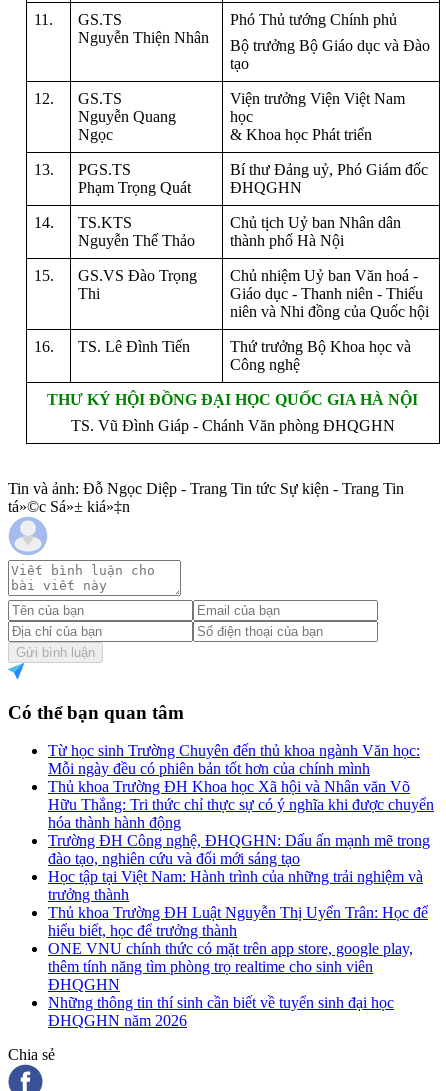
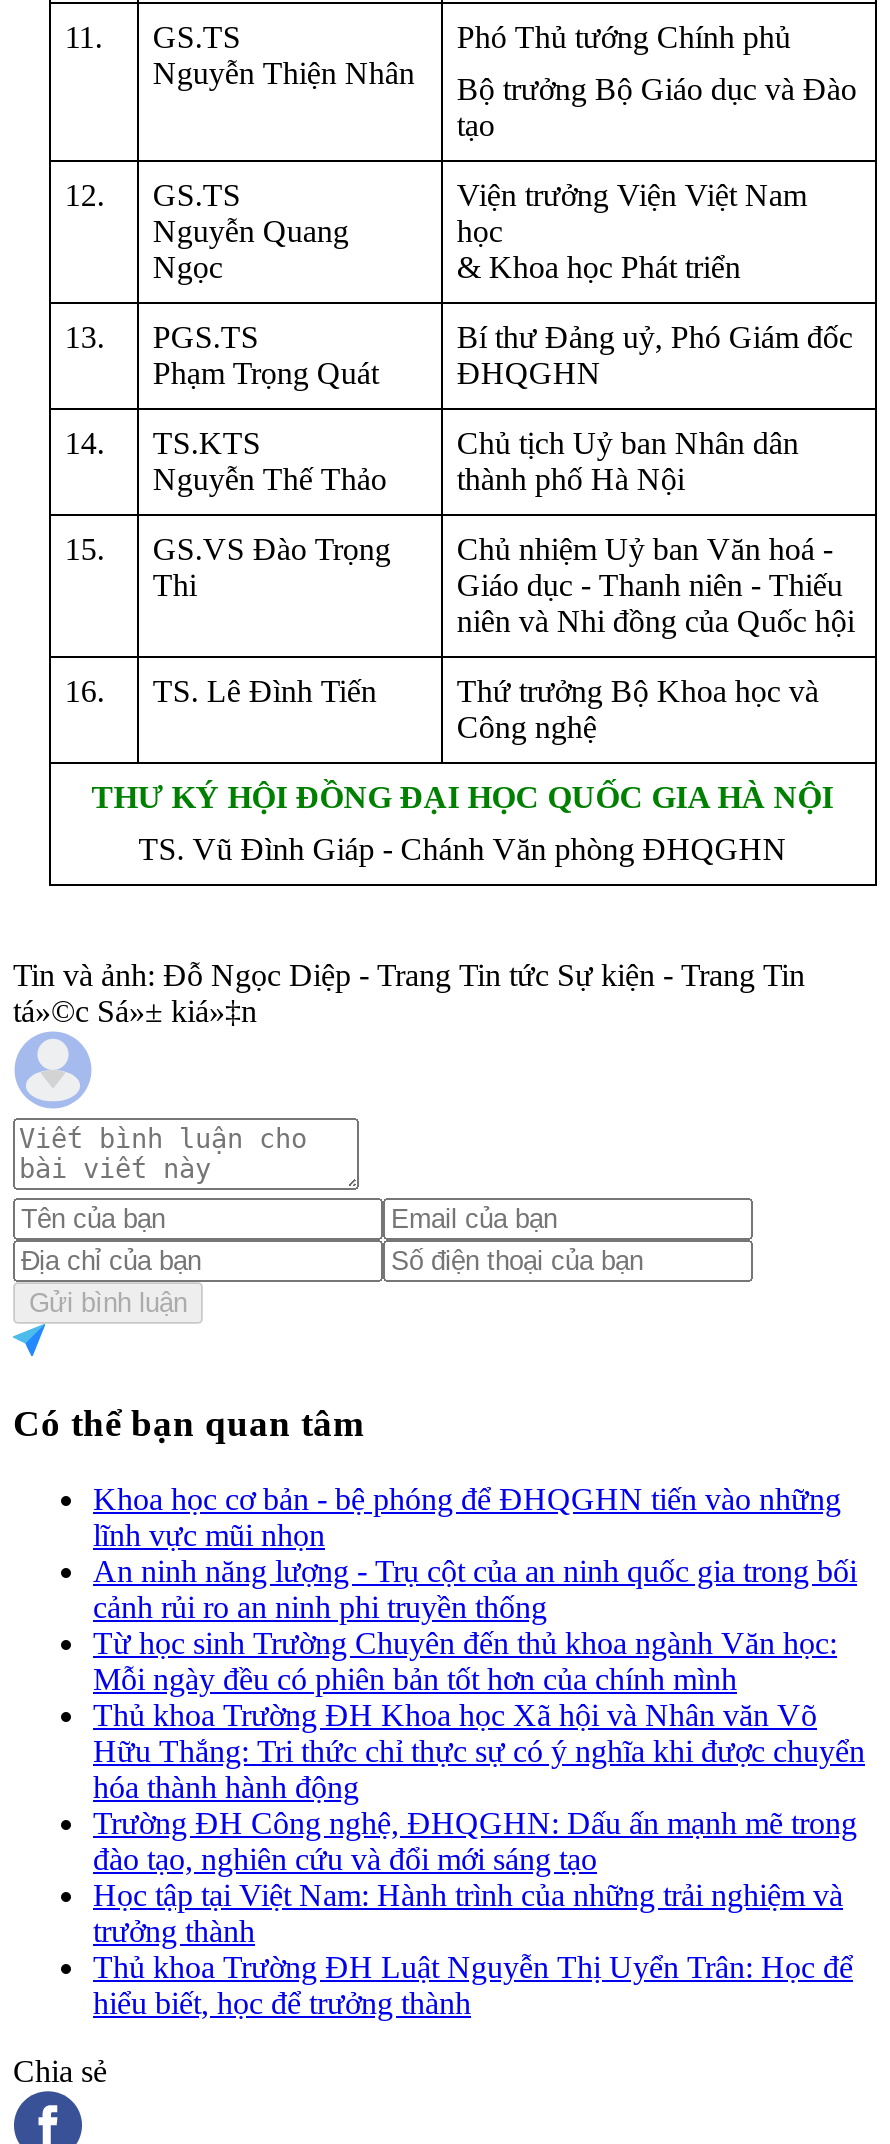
none -> [93,1482,857,1624] Khoa học cơ bản - bệ phóng để ĐHQGHN tiến vào những | lĩnh vực mũi nhọn | An ninh năng lượng - Trụ cột của an ninh quốc gia trong bối | cảnh rủi ro an ninh phi truyền thống
moved [48,742,434,939] -> [93,1626,865,2020]: Từ học sinh Trường Chuyên đến thủ khoa ngành Văn học: | Mỗi ngày đều có phiên bản tốt hơn của chính mình | Thủ khoa Trường ĐH Khoa học Xã hội và Nhân văn Võ | ... | Thủ khoa Trường ĐH Luật Nguyễn Thị Uyển Trân: Học để | hiểu biết, học để trưởng thành
[48,940,413,1029] ONE VNU chính thức có mặt trên app store, google play, | thêm tính năng tìm phòng trọ realtime cho sinh viên | ĐHQGHN | Những thông tin thí sinh cần biết về tuyển sinh đại học | ĐHQGHN năm 2026 -> none

